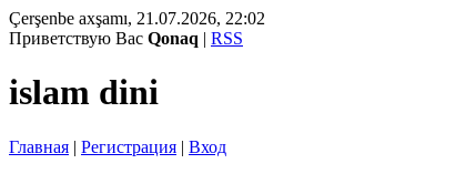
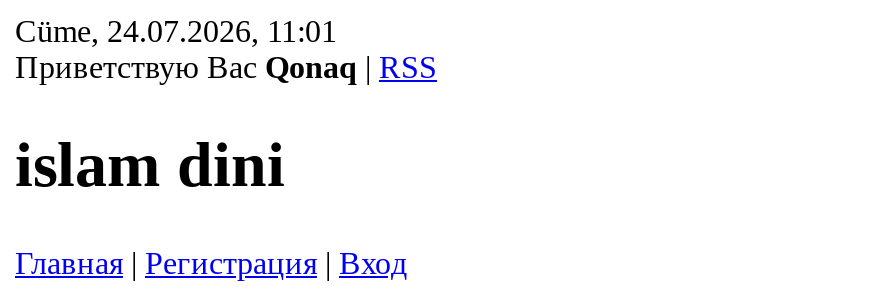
[9,9,265,28] Çerşenbe axşamı, 21.07.2026, 22:02 -> [15,14,337,48] Cüme, 24.07.2026, 11:01

